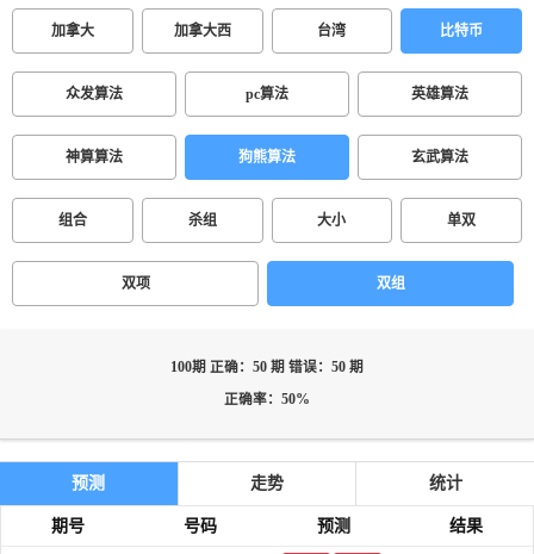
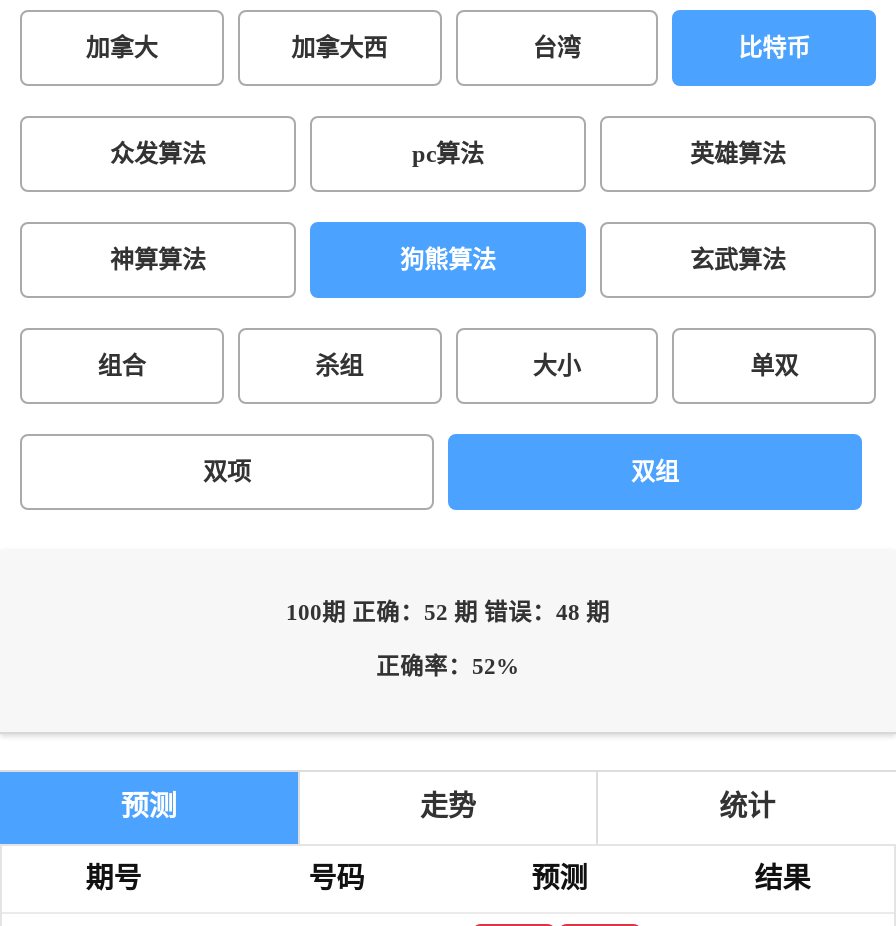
[170,360,364,375] 100期 正确：50 期 错误：50 期 -> [286,600,610,626] 100期 正确：52 期 错误：48 期
[224,392,310,407] 正确率：50% -> [376,654,520,680] 正确率：52%

